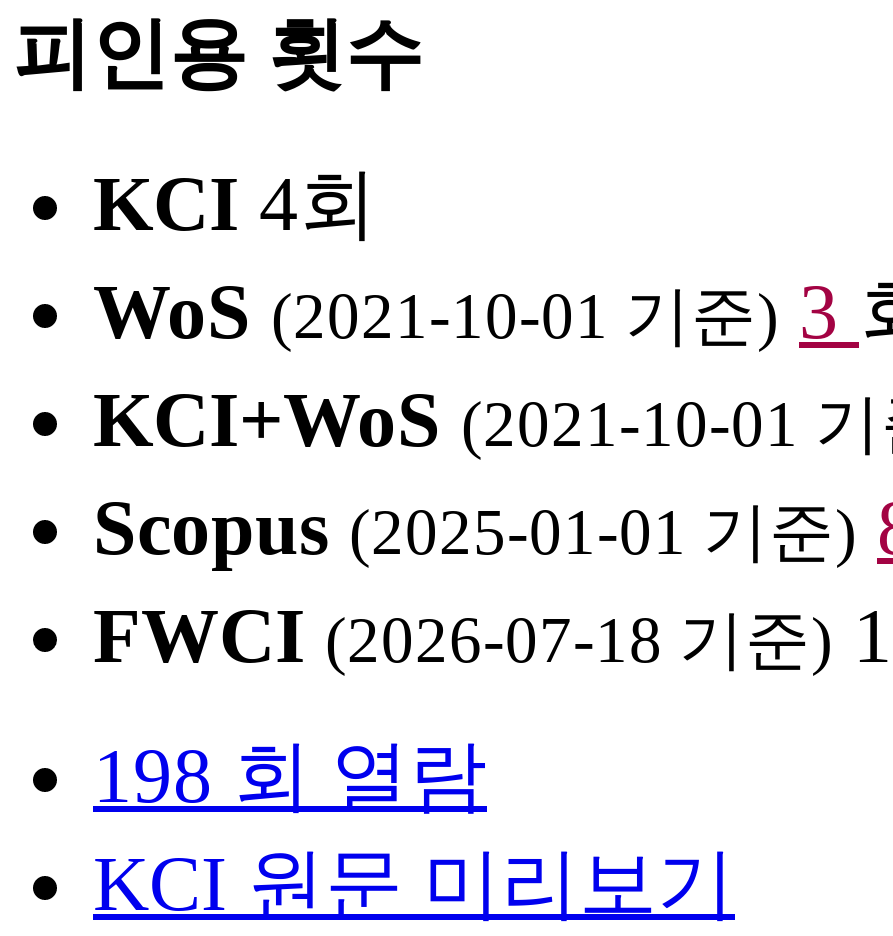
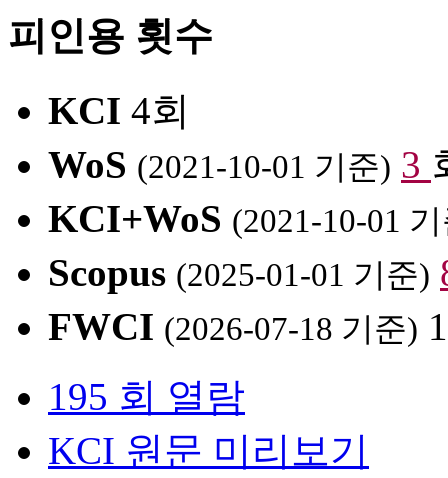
[93,732,487,818] 198 회 열람 -> [48,375,245,418] 195 회 열람

